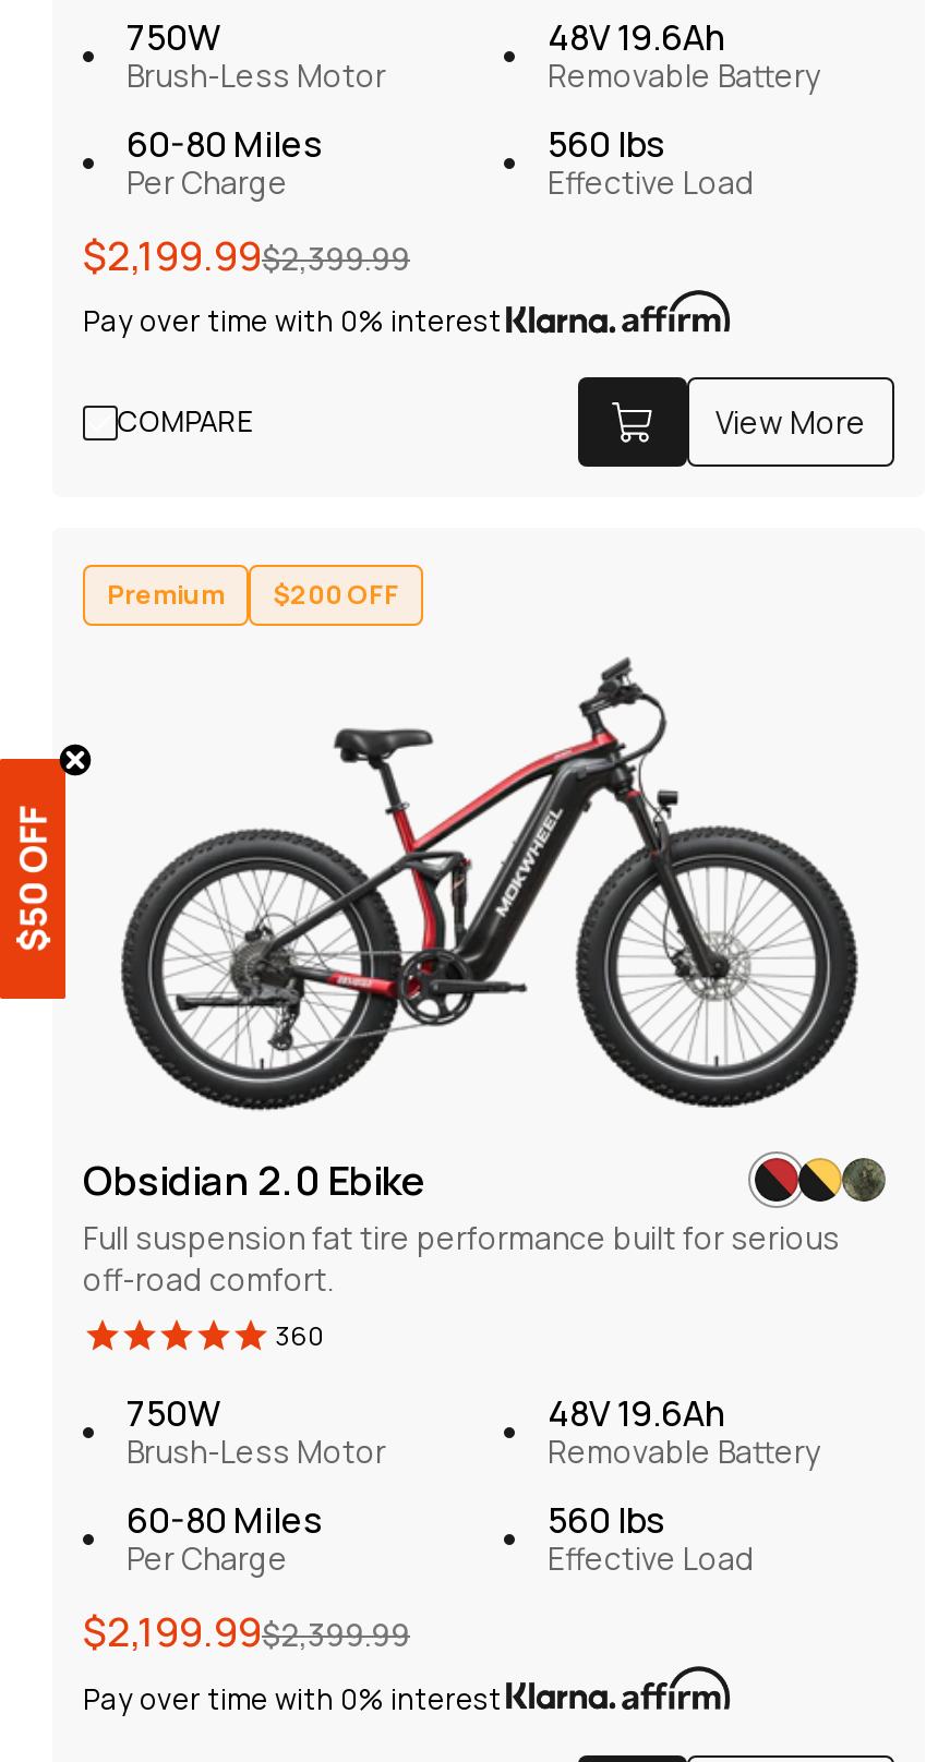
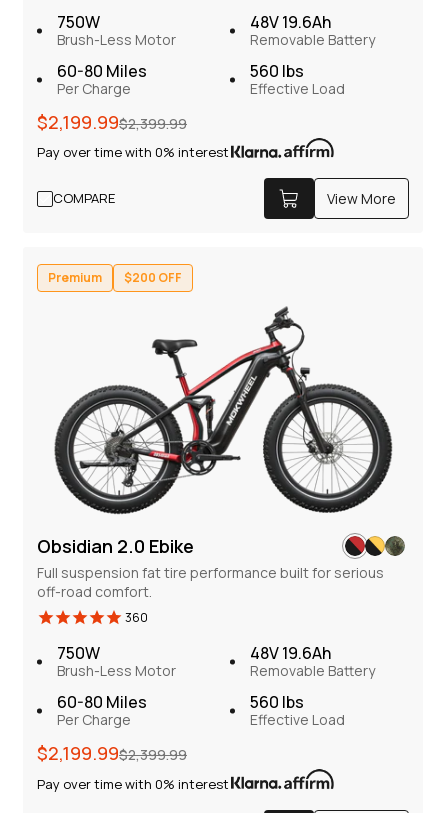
[7,741,94,1001] [image] -> none

